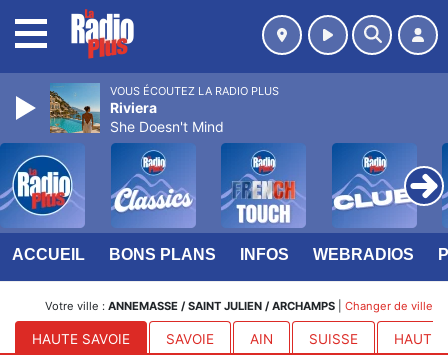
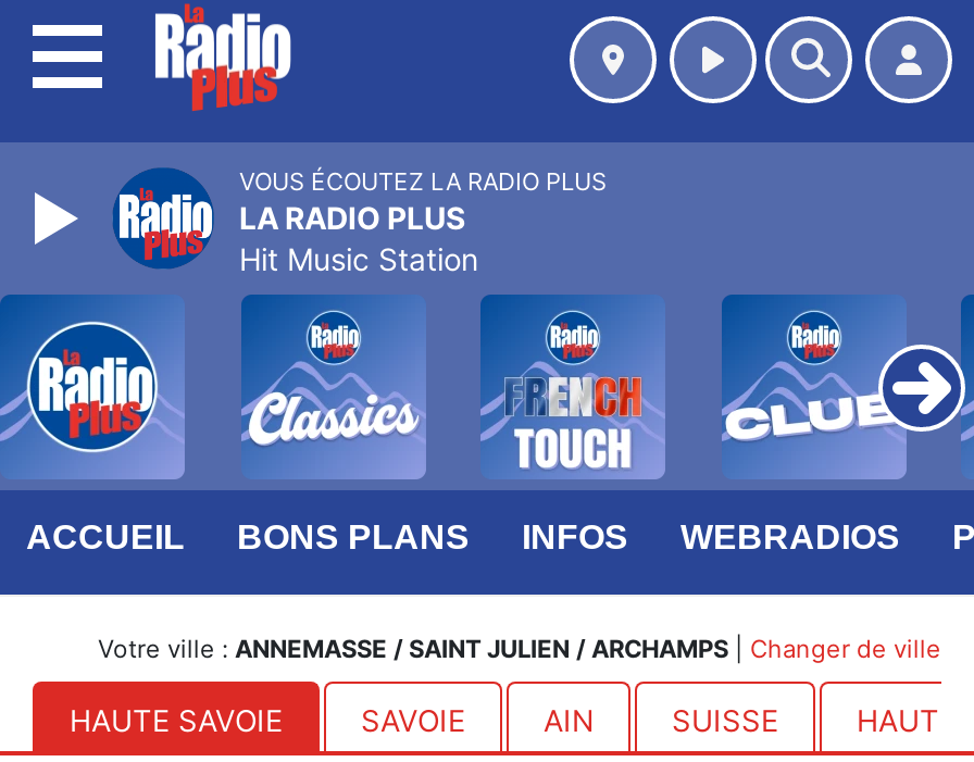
[49,83,224,135] [image] | Riviera | She Doesn't Mind -> [109,166,478,277] [image] | LA RADIO PLUS | Hit Music Station

